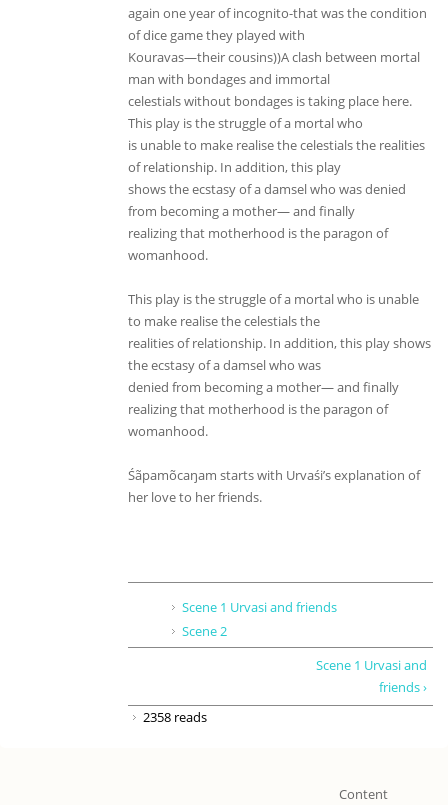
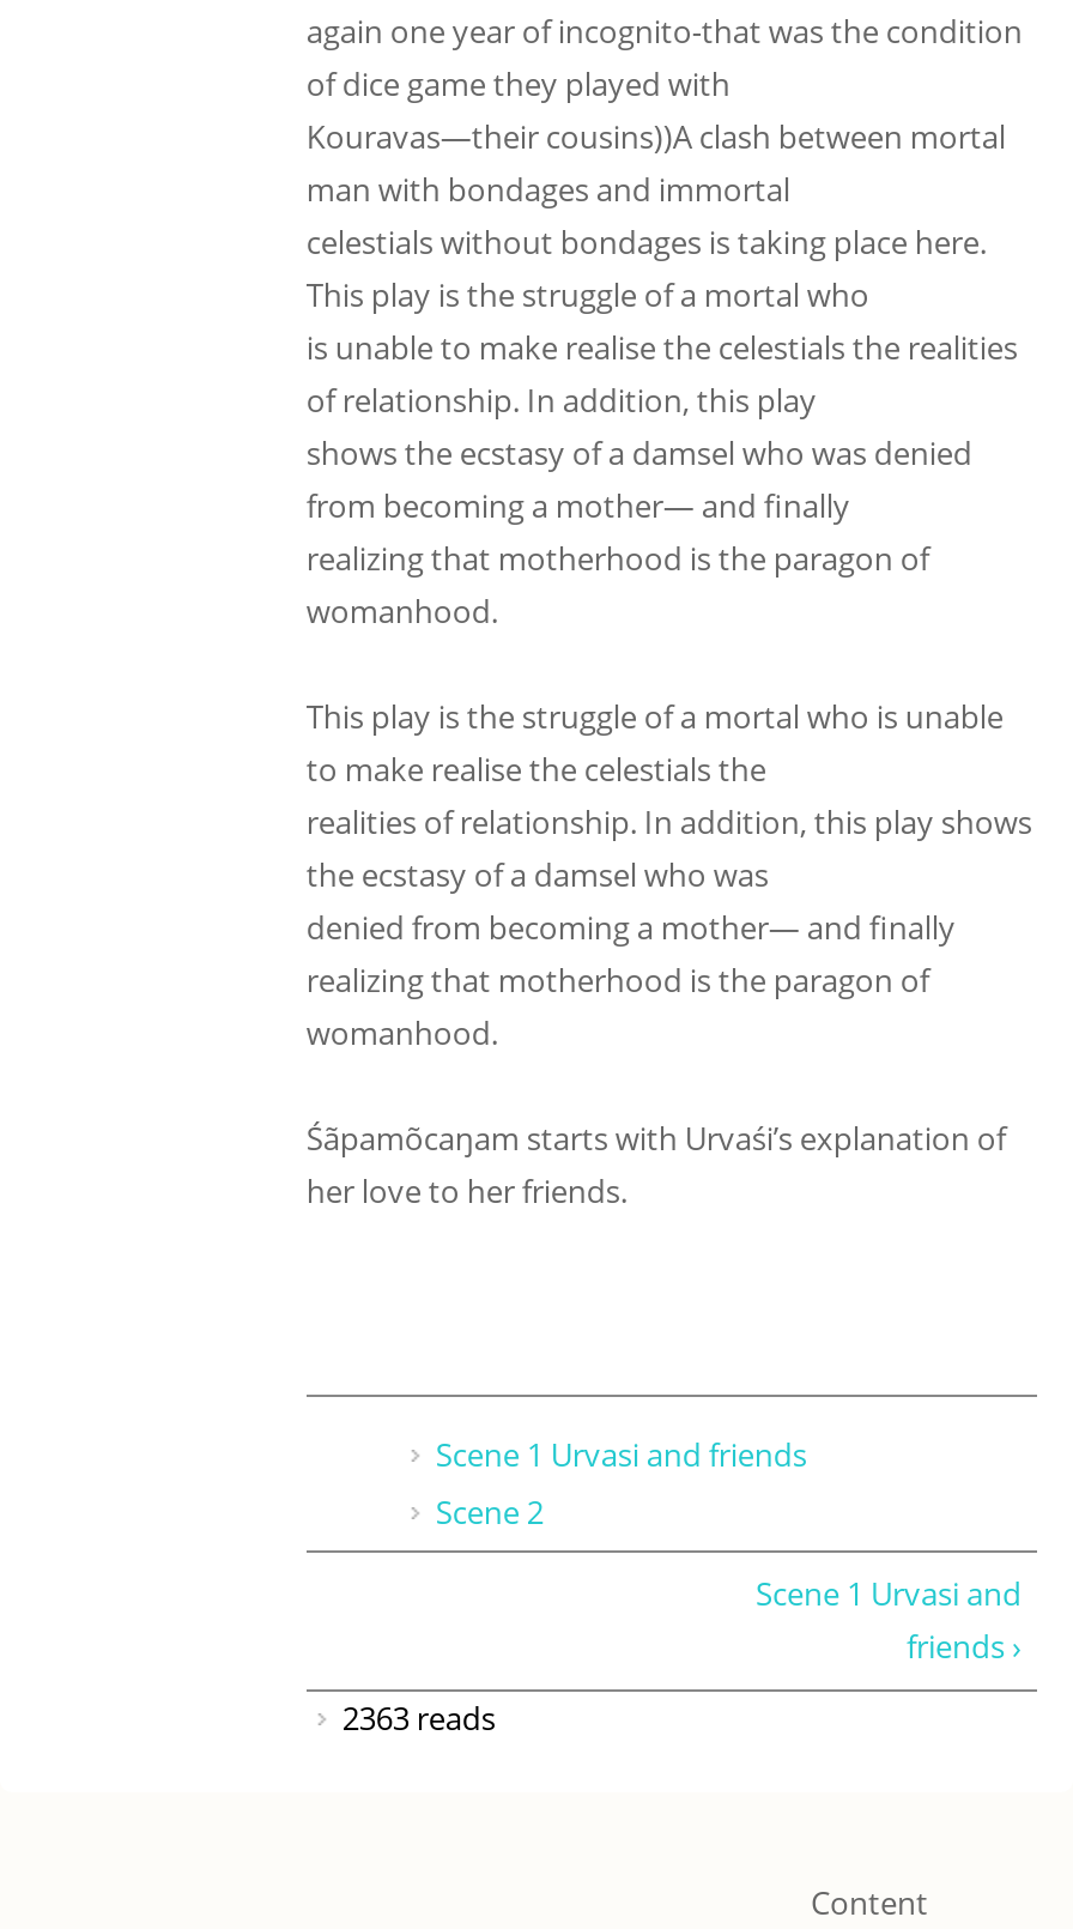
[143,707,207,725] 2358 reads -> [342,1695,496,1738] 2363 reads

